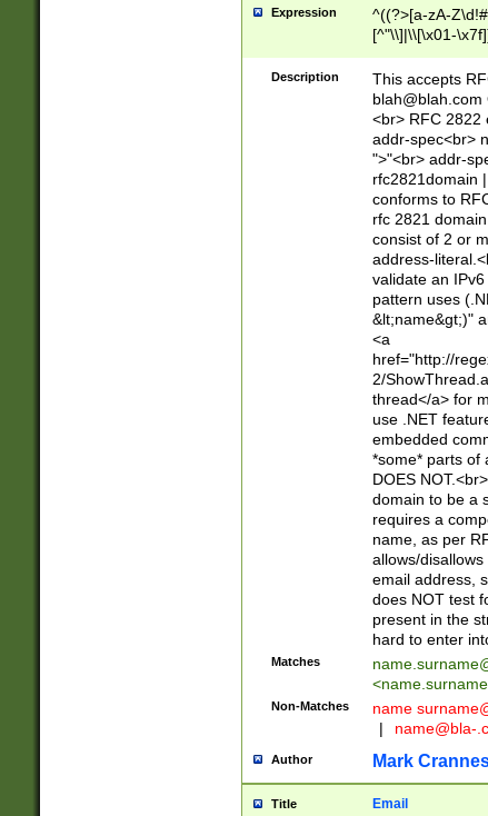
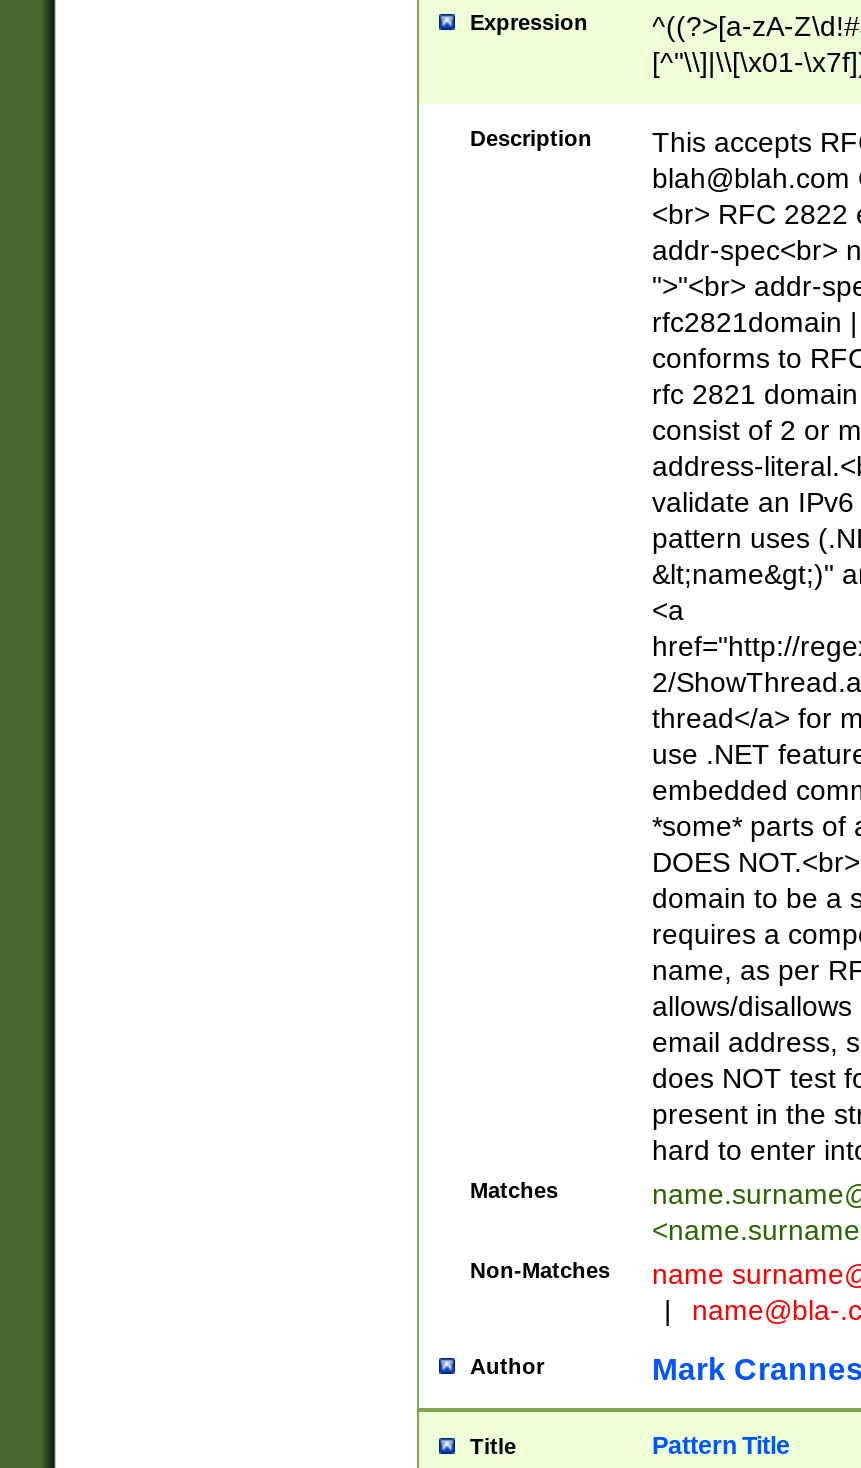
[372,796,407,812] Email -> [652,1432,790,1460] Pattern Title

